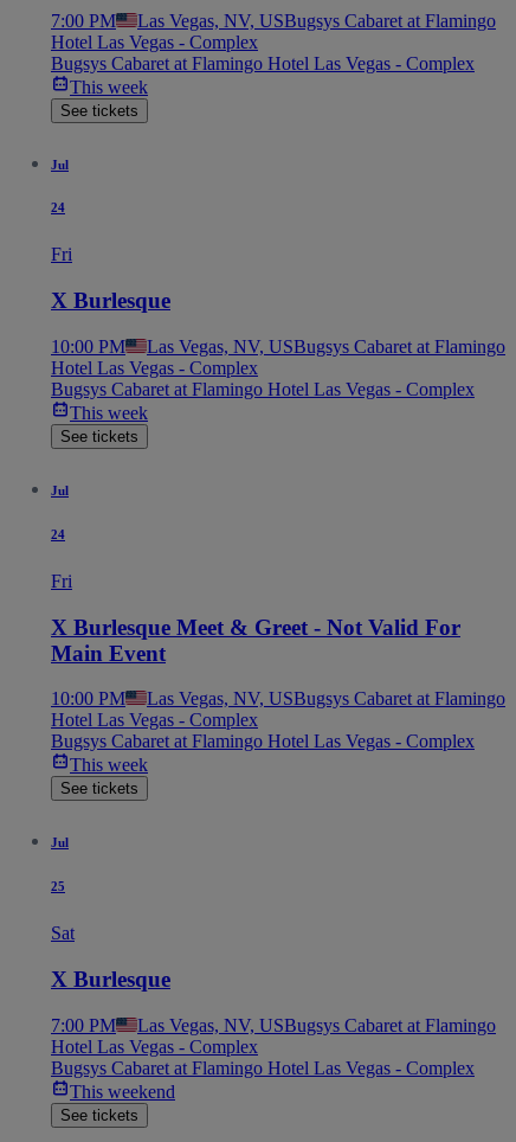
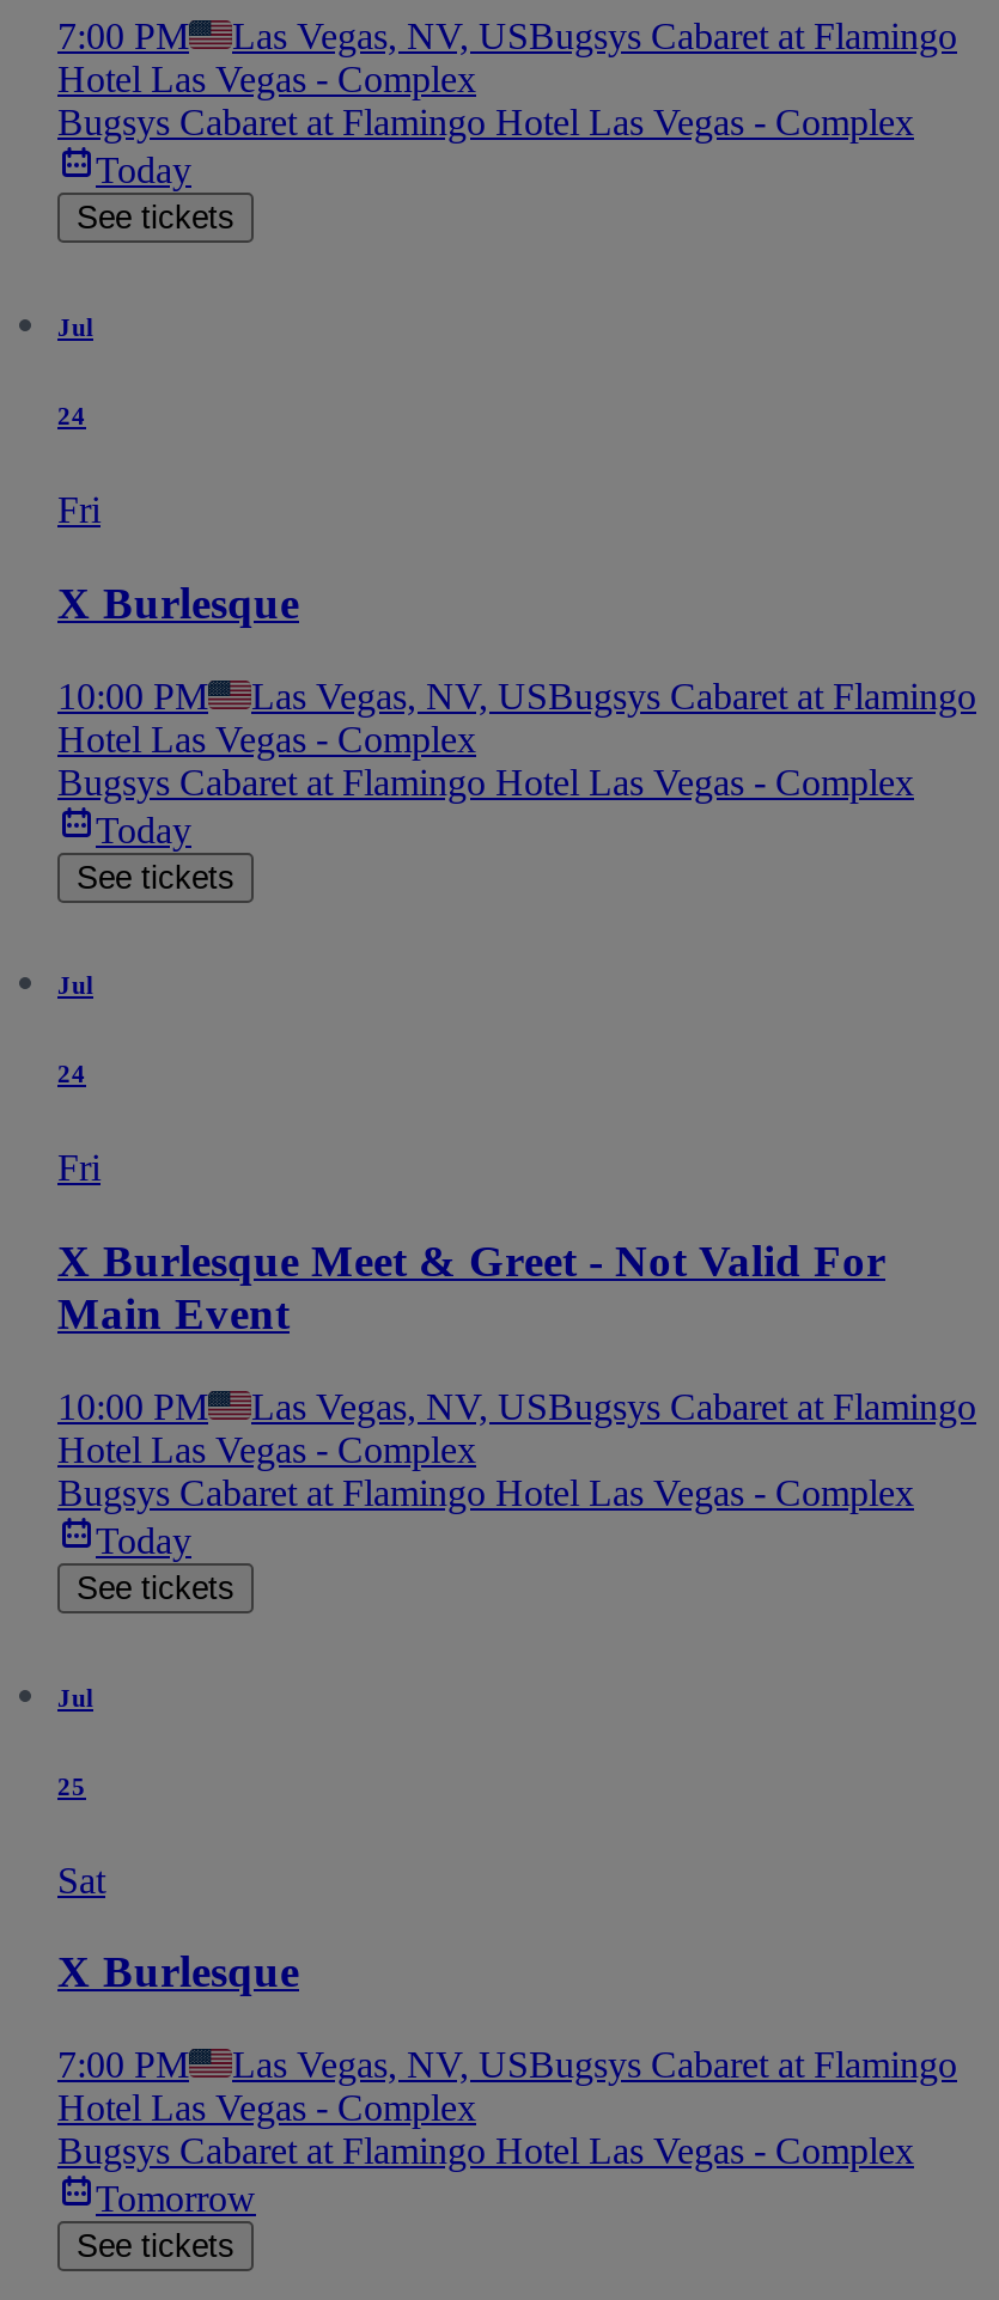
[70,76,148,97] This week -> [96,150,191,190] Today
[70,403,148,423] This week -> [96,808,191,849] Today
[70,755,148,775] This week -> [96,1519,191,1560] Today
[70,1081,175,1101] This weekend -> [96,2178,256,2219] Tomorrow

